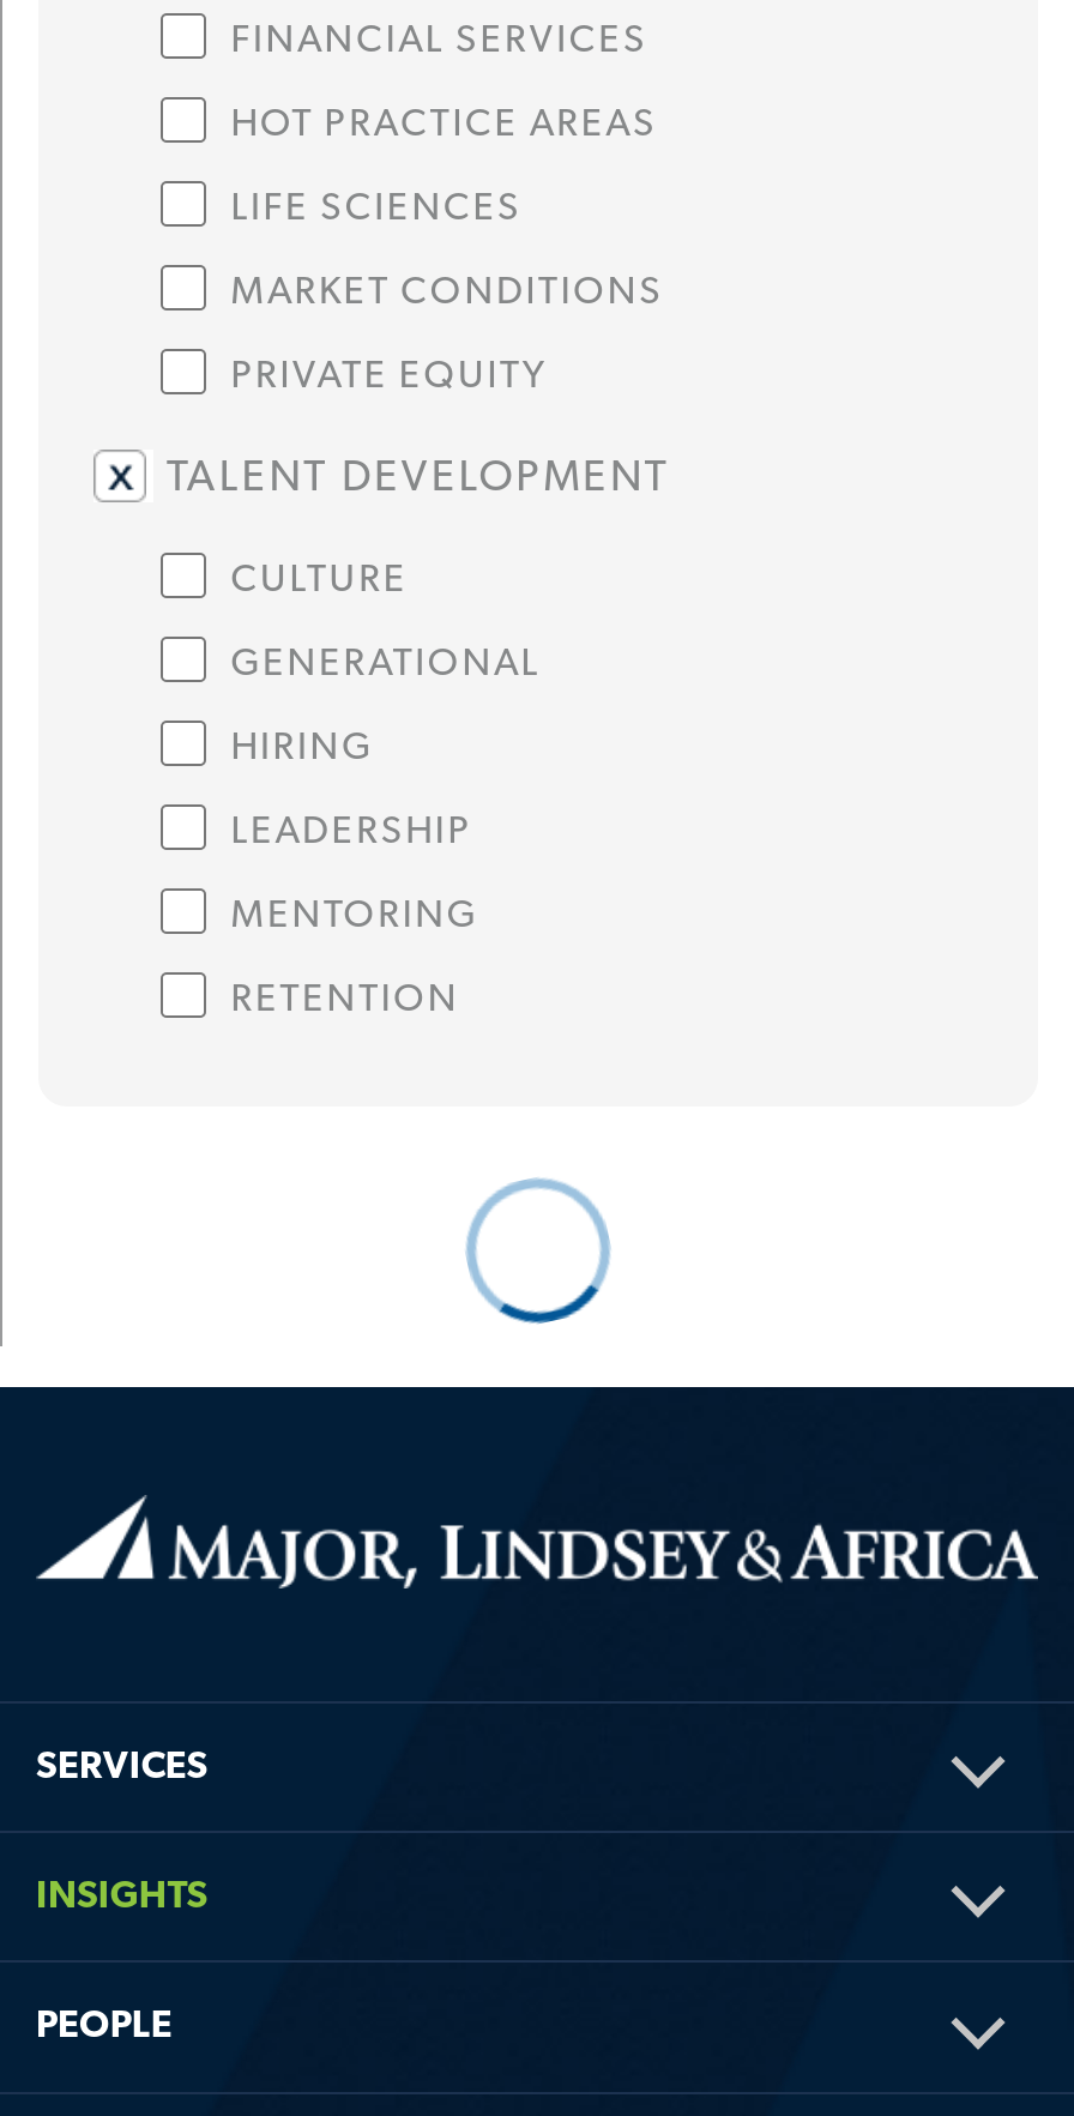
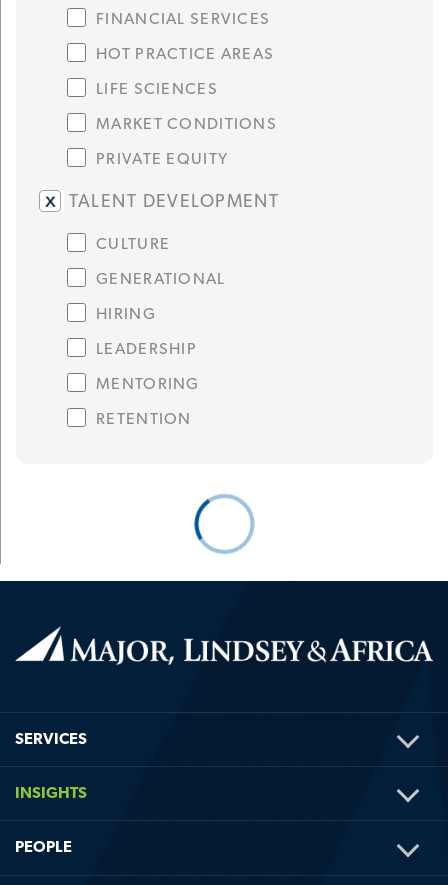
[467,1195,597,1322] [image] -> [194,500,248,553] [image]

